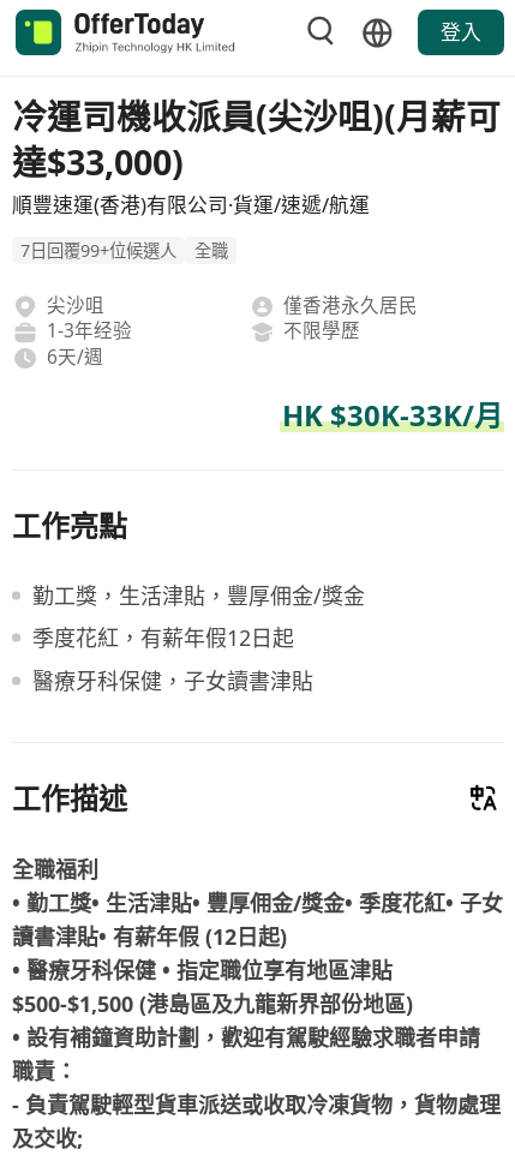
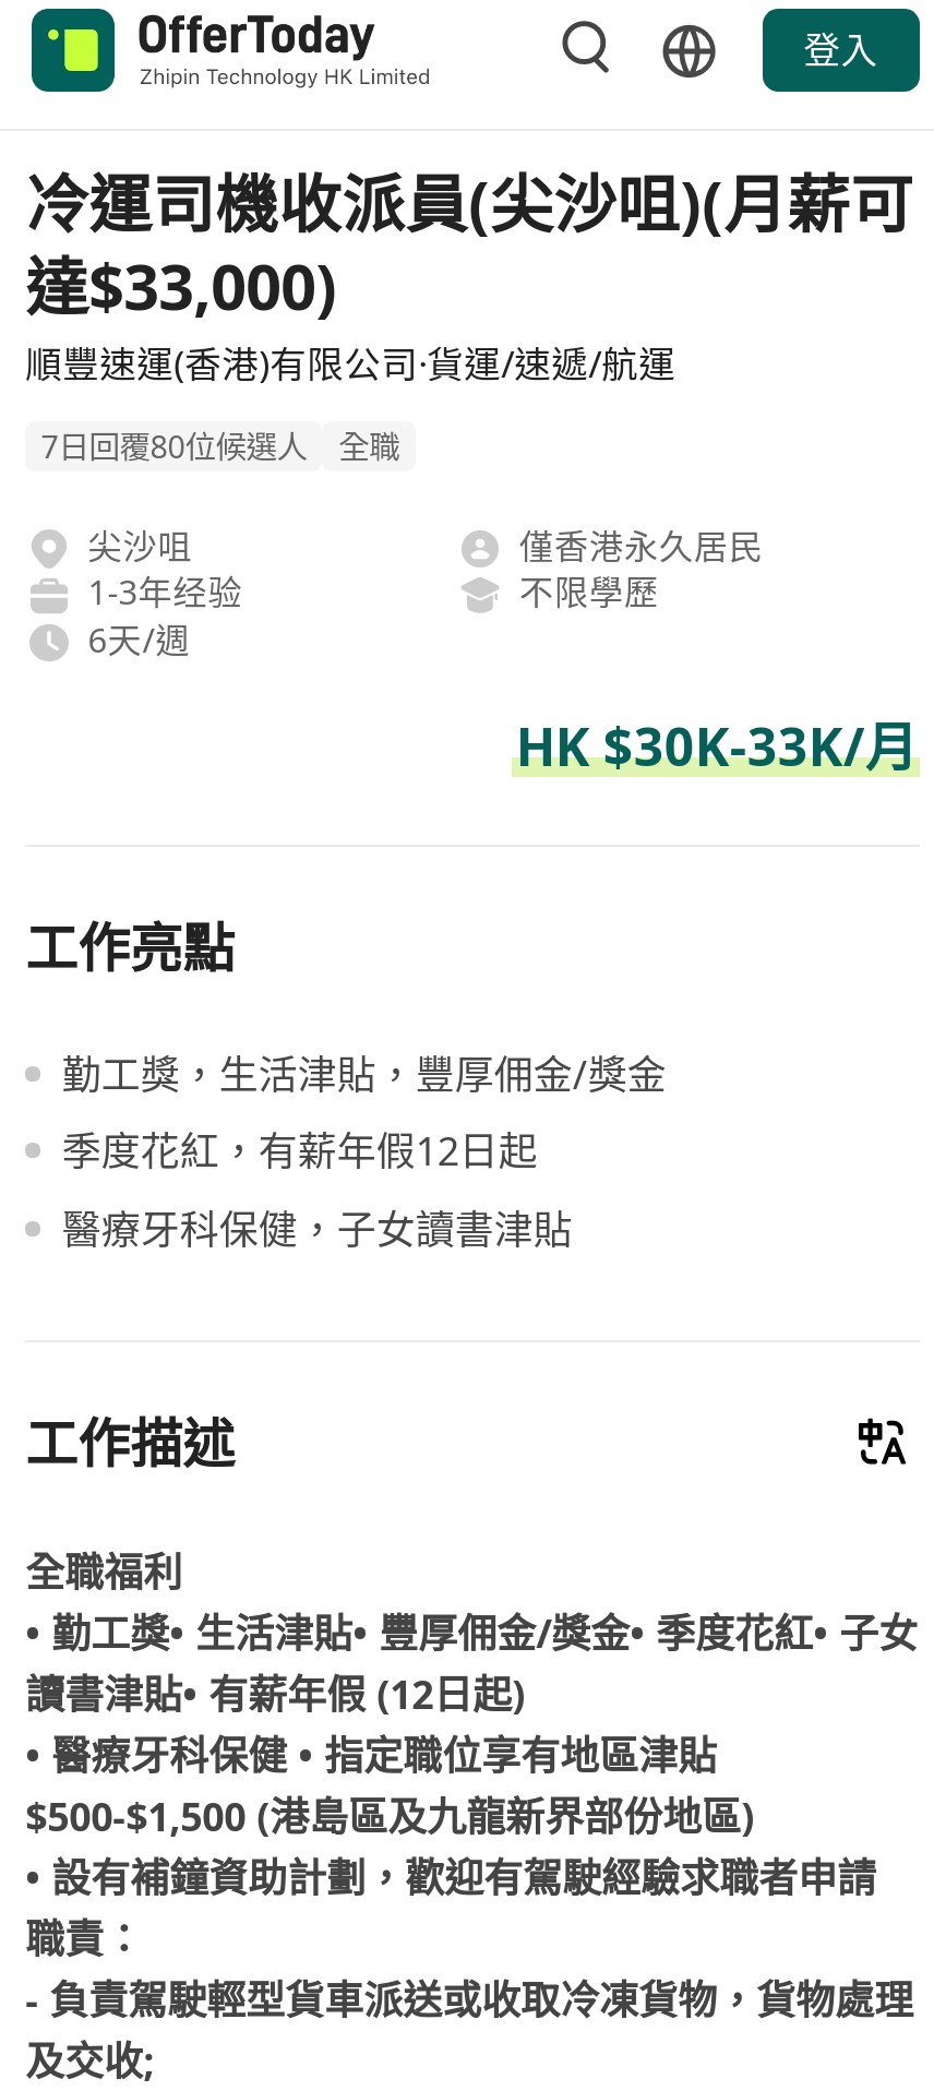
[21,239,177,262] 7日回覆99+位候選人 -> [41,426,307,467] 7日回覆80位候選人

